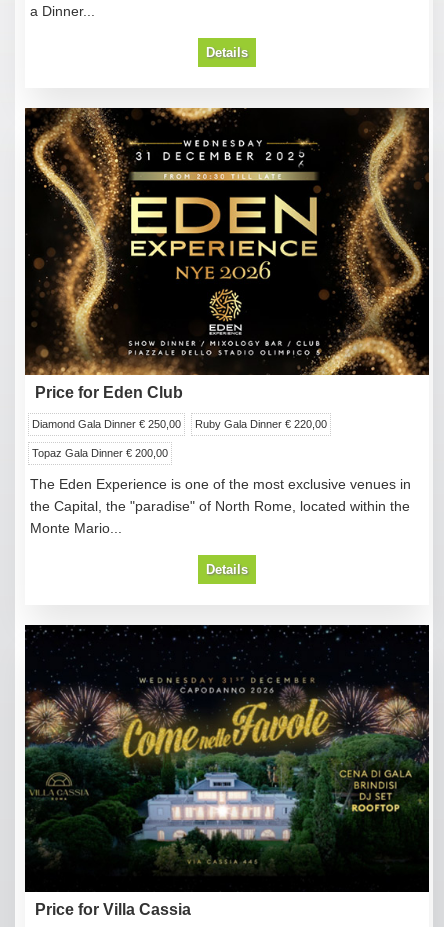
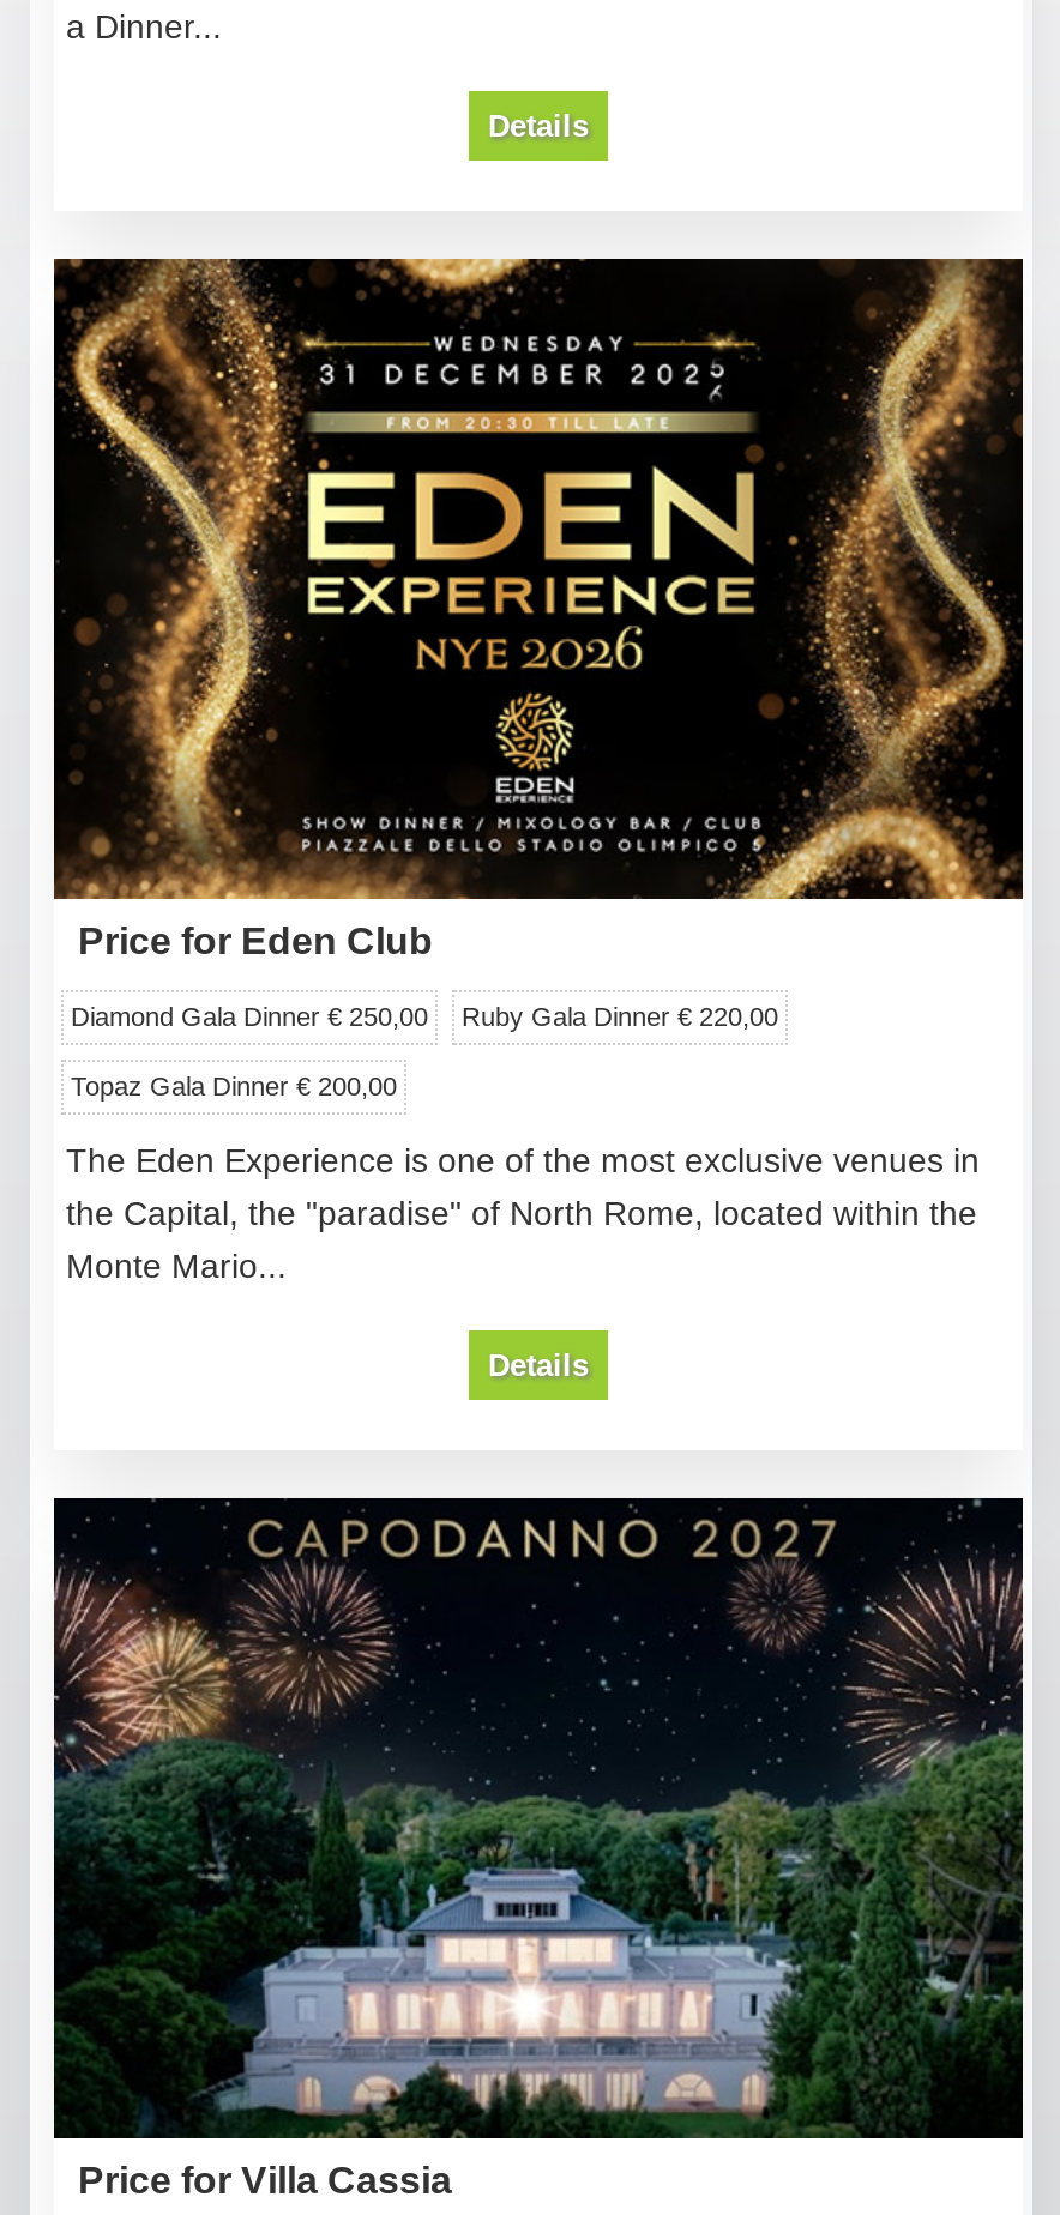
[24,626,430,892] [image] -> [52,1498,1025,2138] [image]

